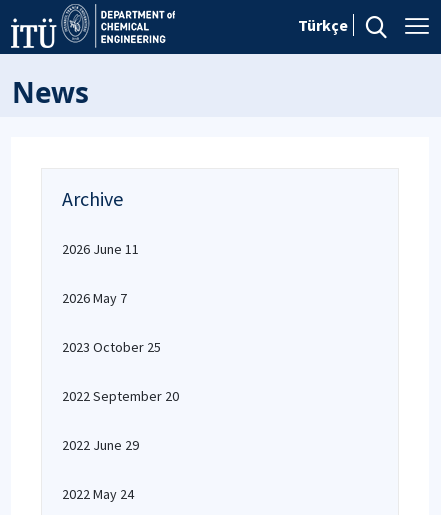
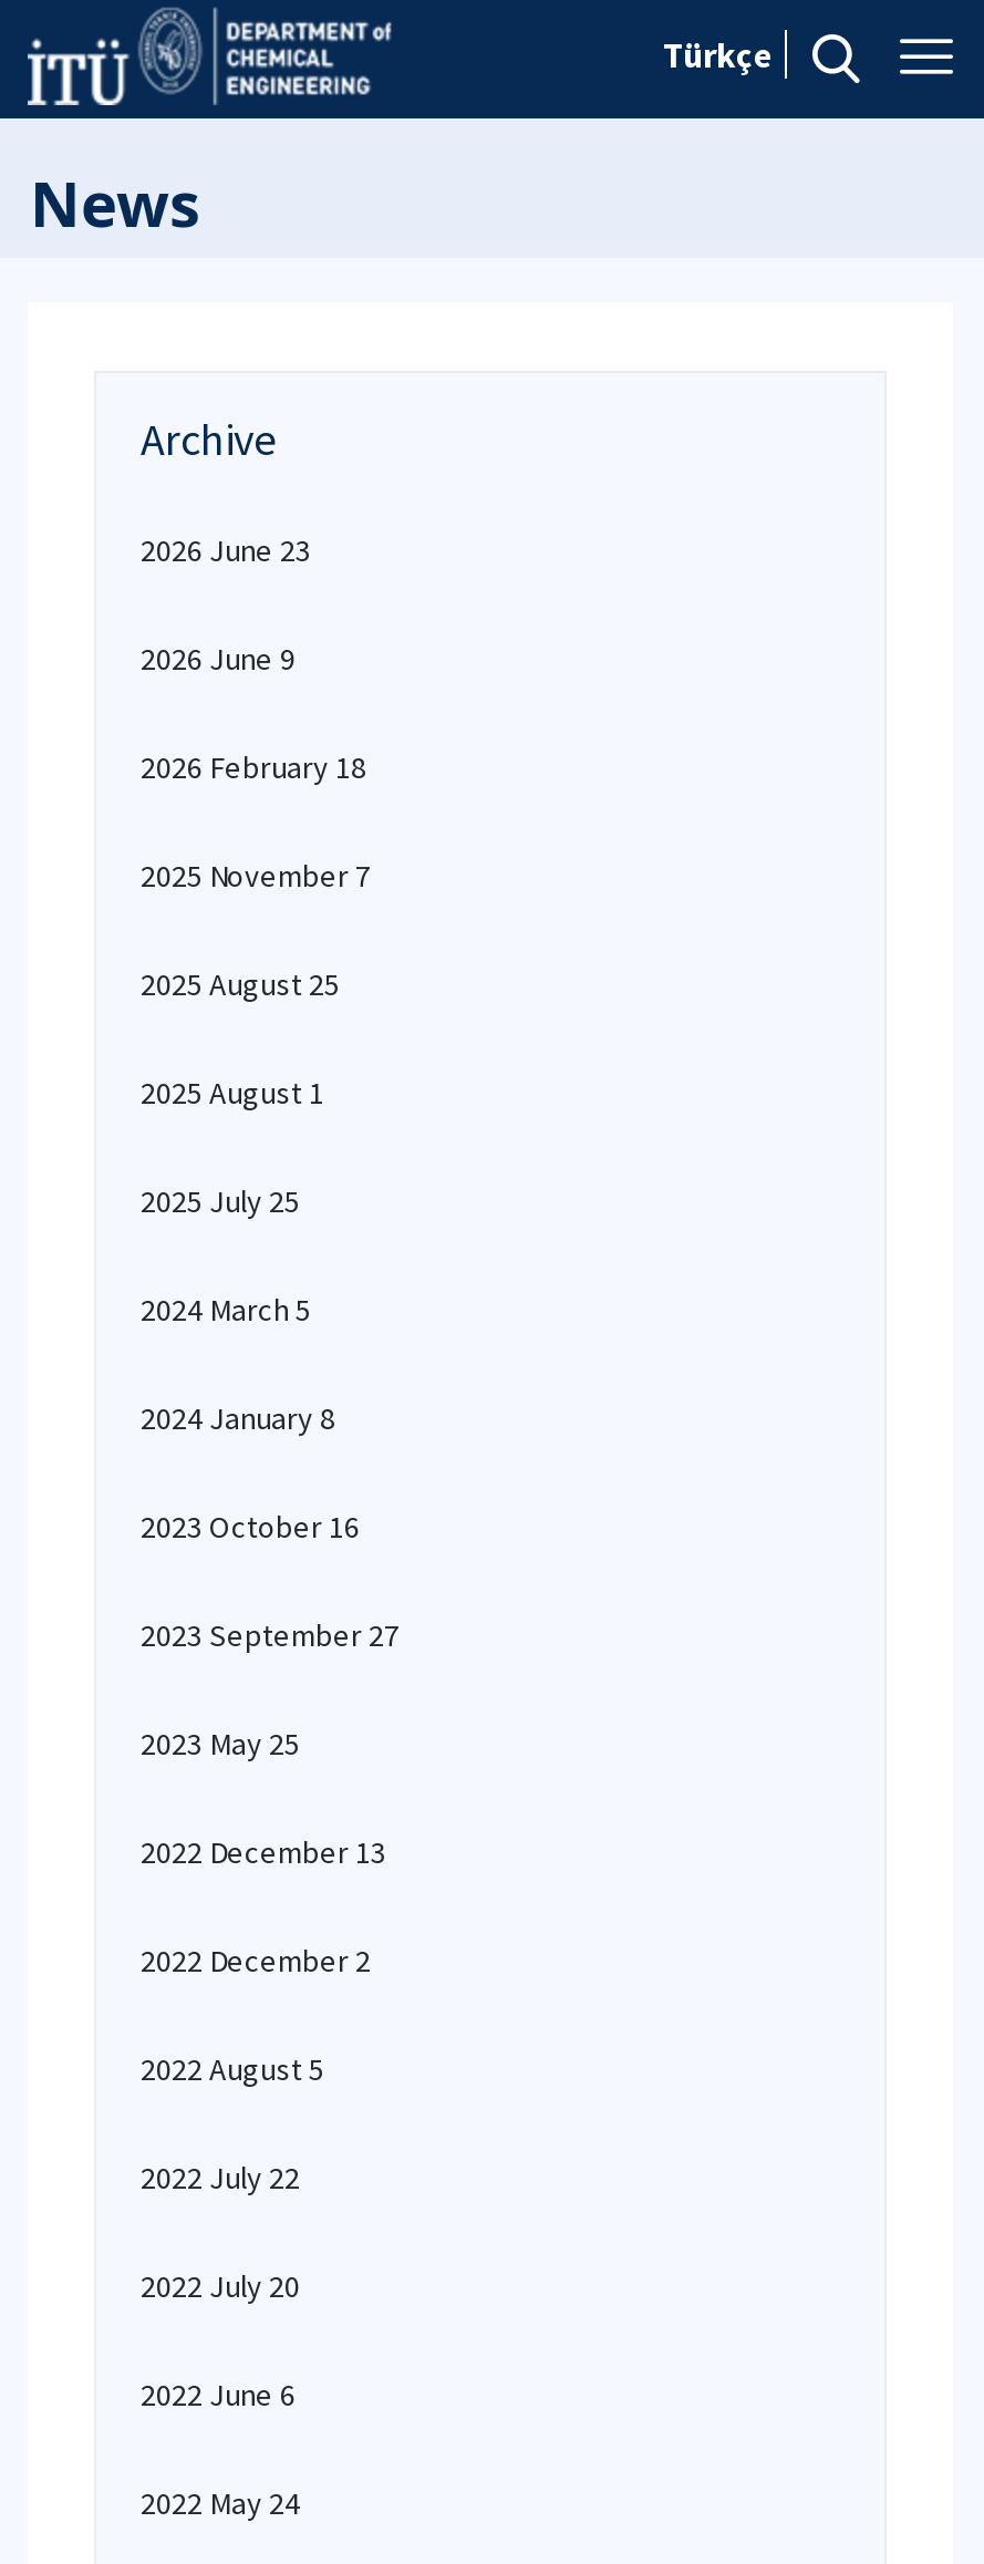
[62,240,179,454] 2026 June 11 | 2026 May 7 | 2023 October 25 | 2022 September 20 | 2022 June 29 -> [141,530,400,2415] 2026 June 23 | 2026 June 9 | 2026 February 18 | 2025 November 7 | 2025 August 25 | 2025 August 1 | 2025 July 25 | 2024 March 5 | 2024 January 8 | 2023 October 16 | 2023 September 27 | 2023 May 25 | 2022 December 13 | 2022 December 2 | 2022 August 5 | 2022 July 22 | 2022 July 20 | 2022 June 6

